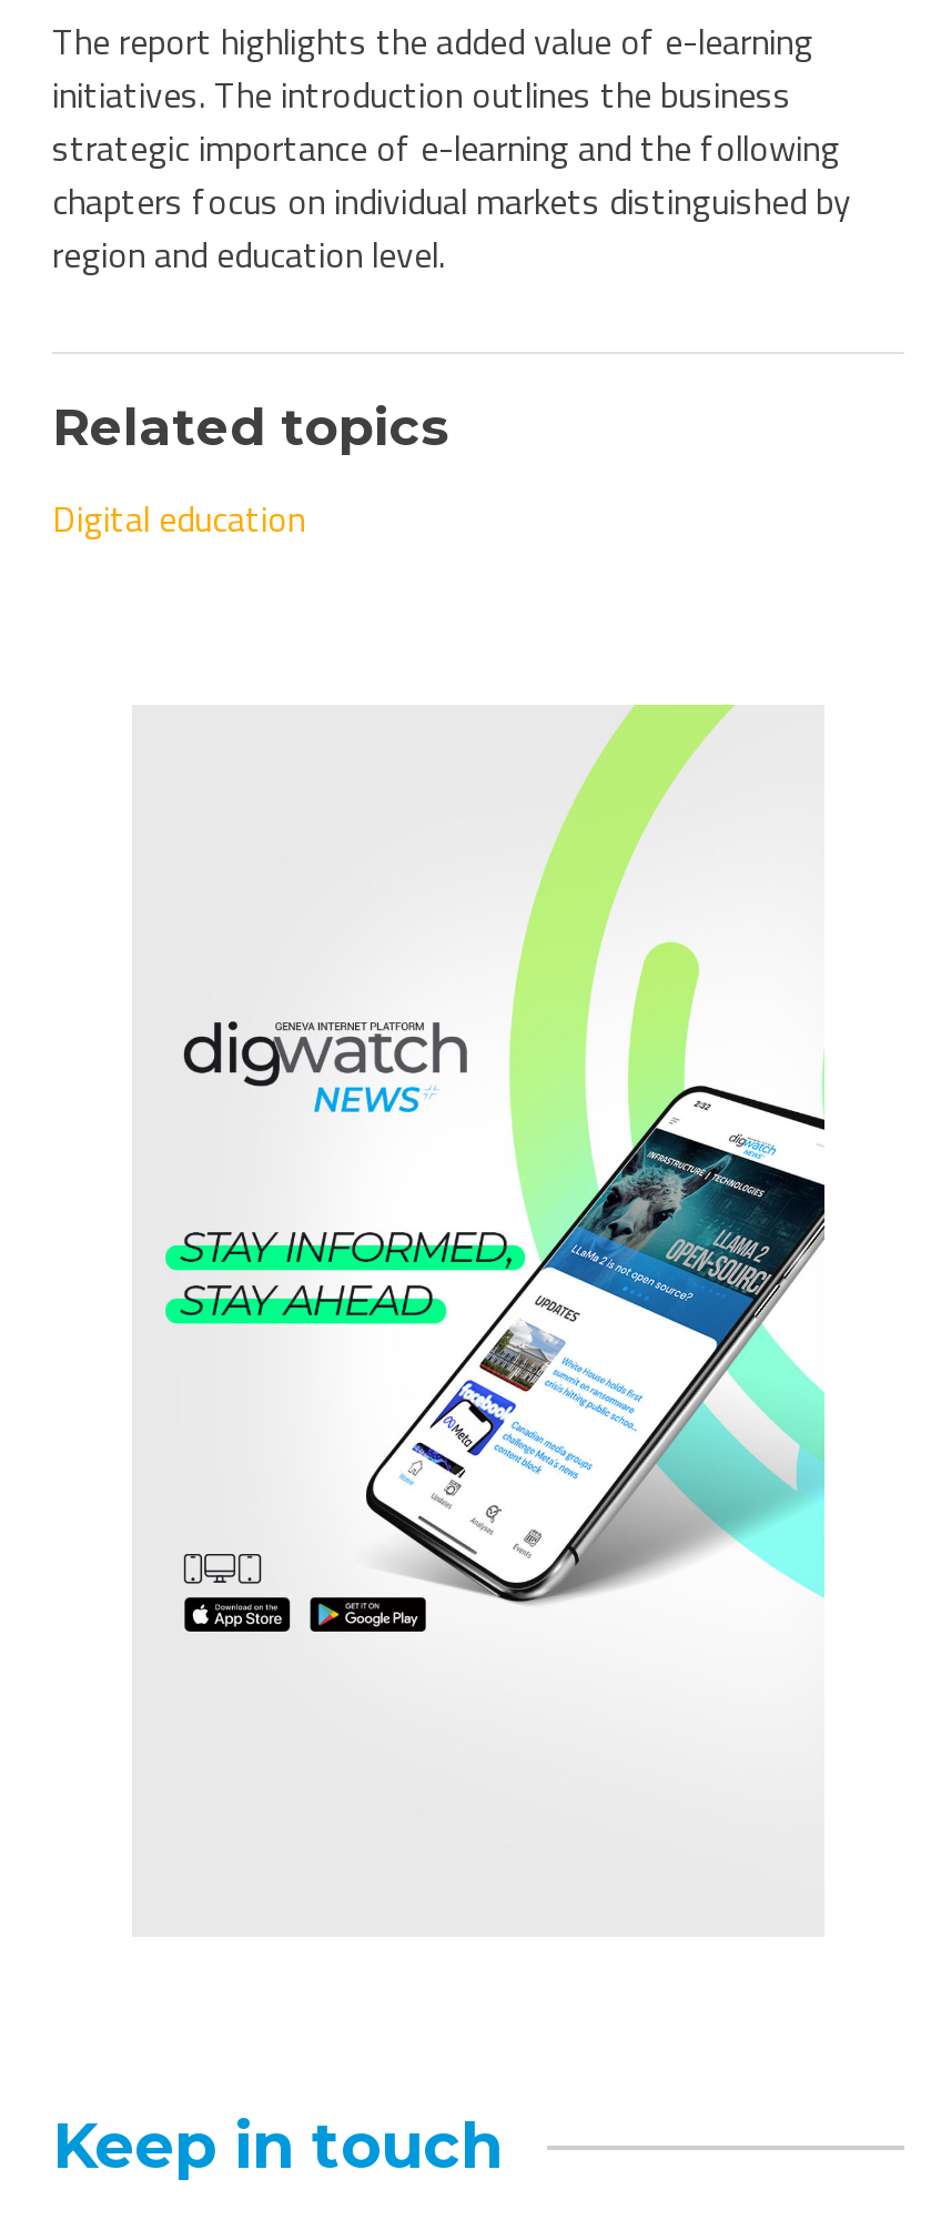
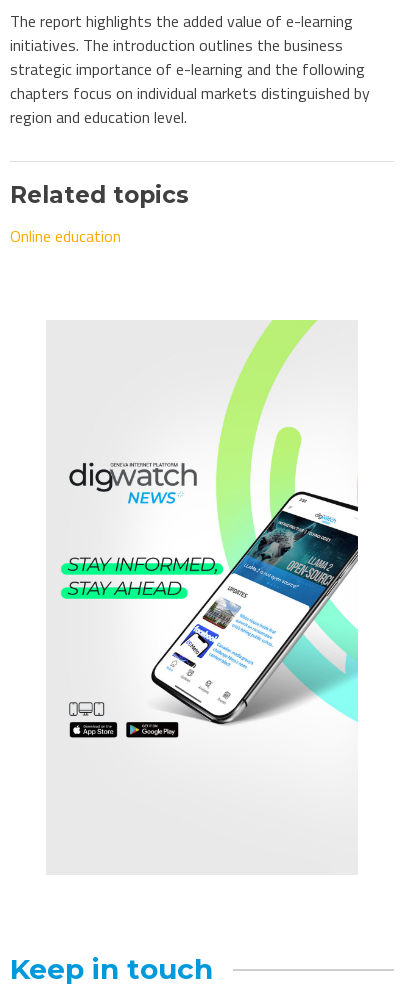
[52,492,305,545] Digital education -> [10,224,121,248] Online education

